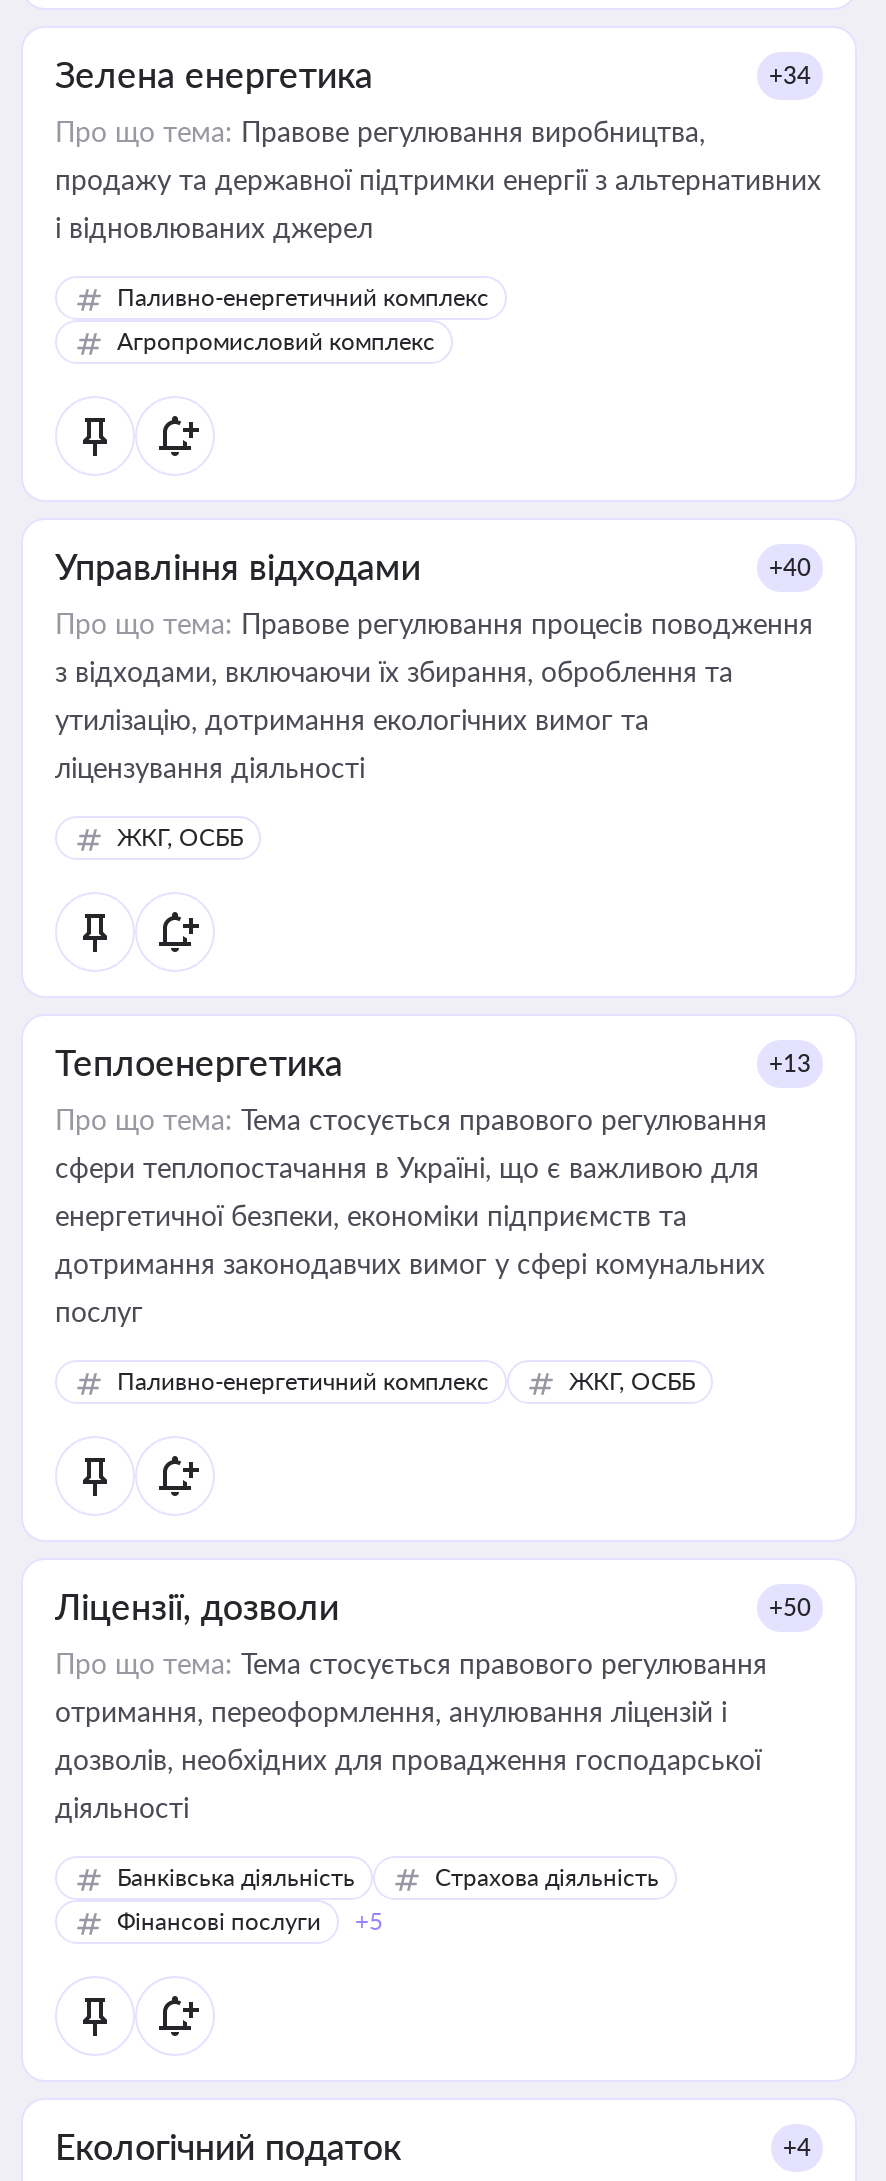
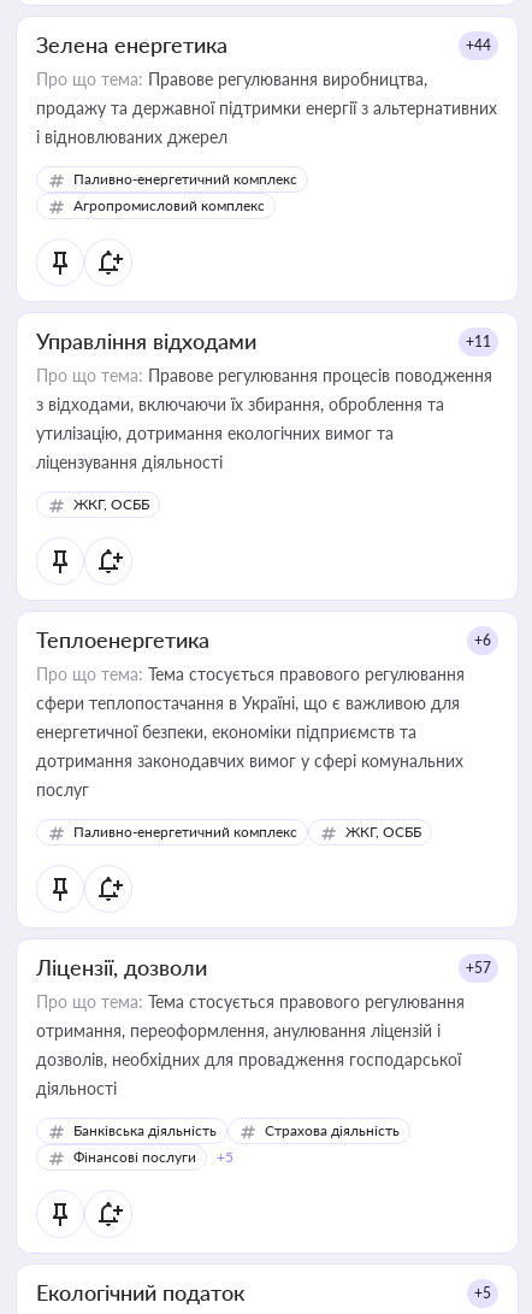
[769,60,811,90] +34 -> [466,36,491,54] +44
[769,552,811,582] +40 -> [466,332,491,350] +11
[769,1048,811,1078] +13 -> [474,631,491,649] +6
[769,1592,811,1622] +50 -> [466,959,491,977] +57
[783,2132,811,2162] +4 -> [474,1284,491,1302] +5

